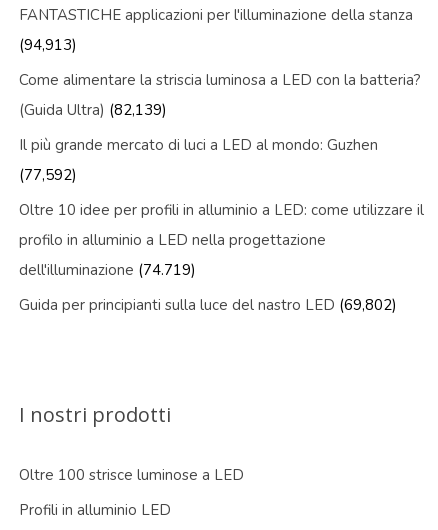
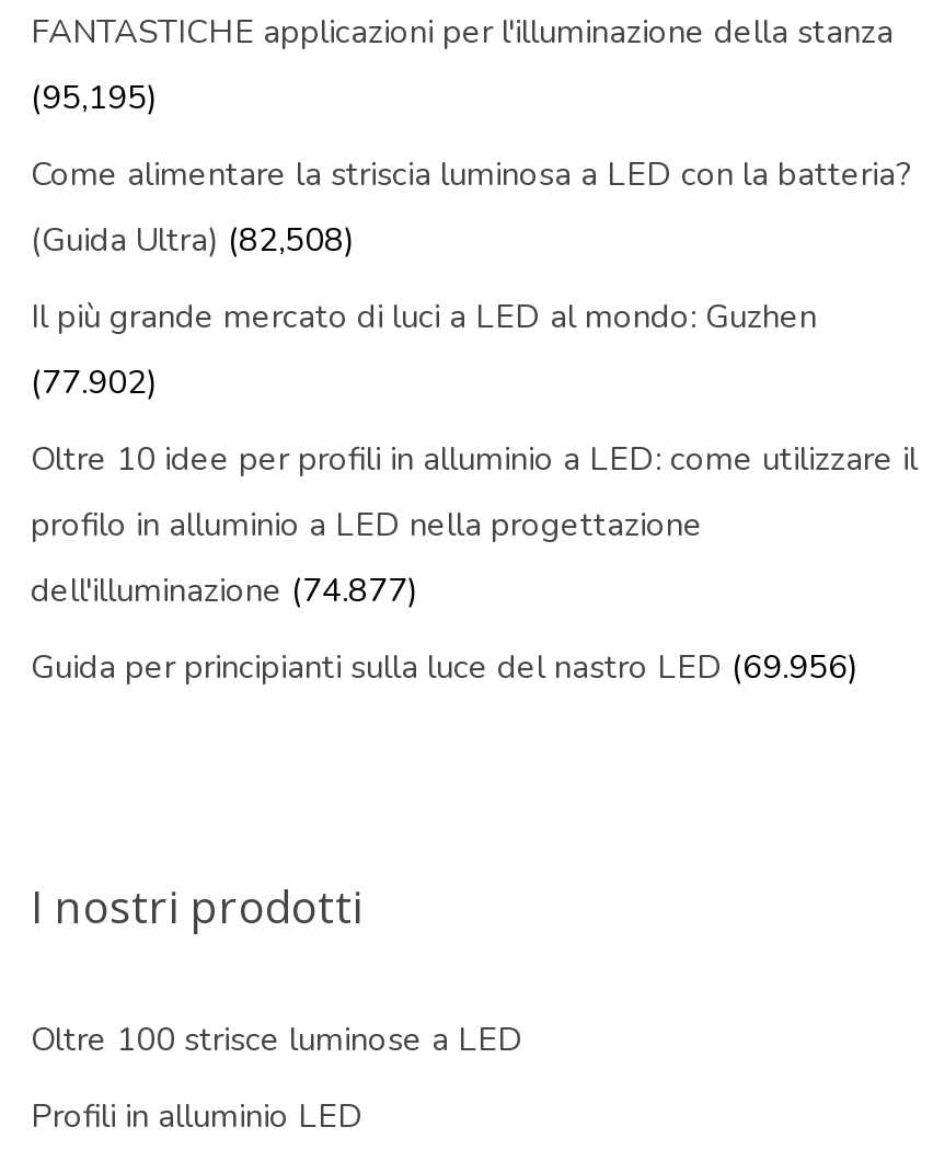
[19,35,77,55] (94,913) -> [31,76,158,120] (95,195)
[19,100,167,120] (Guida Ultra) (82,139) -> [31,218,355,262] (Guida Ultra) (82,508)
[19,165,77,185] (77,592) -> [31,361,158,404] (77.902)
[19,260,196,280] dell'illuminazione (74.719) -> [31,569,418,612] dell'illuminazione (74.877)
[19,295,397,315] Guida per principianti sulla luce del nastro LED (69,802) -> [31,645,859,689] Guida per principianti sulla luce del nastro LED (69.956)

